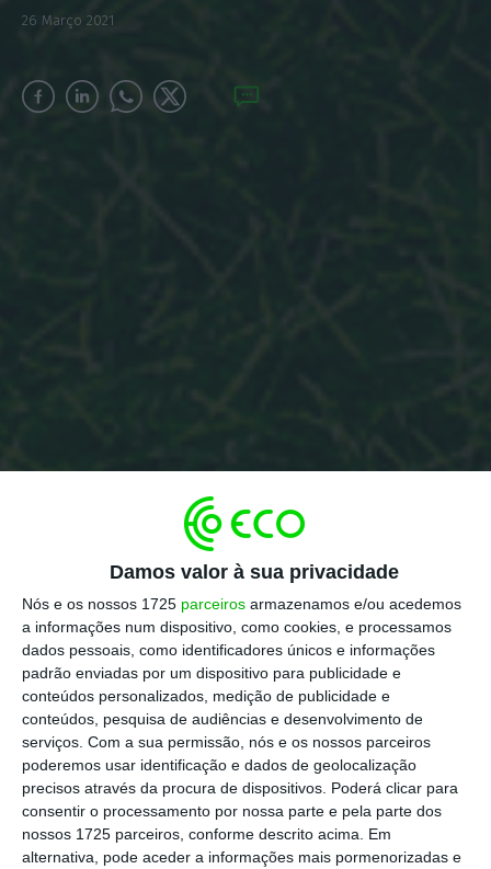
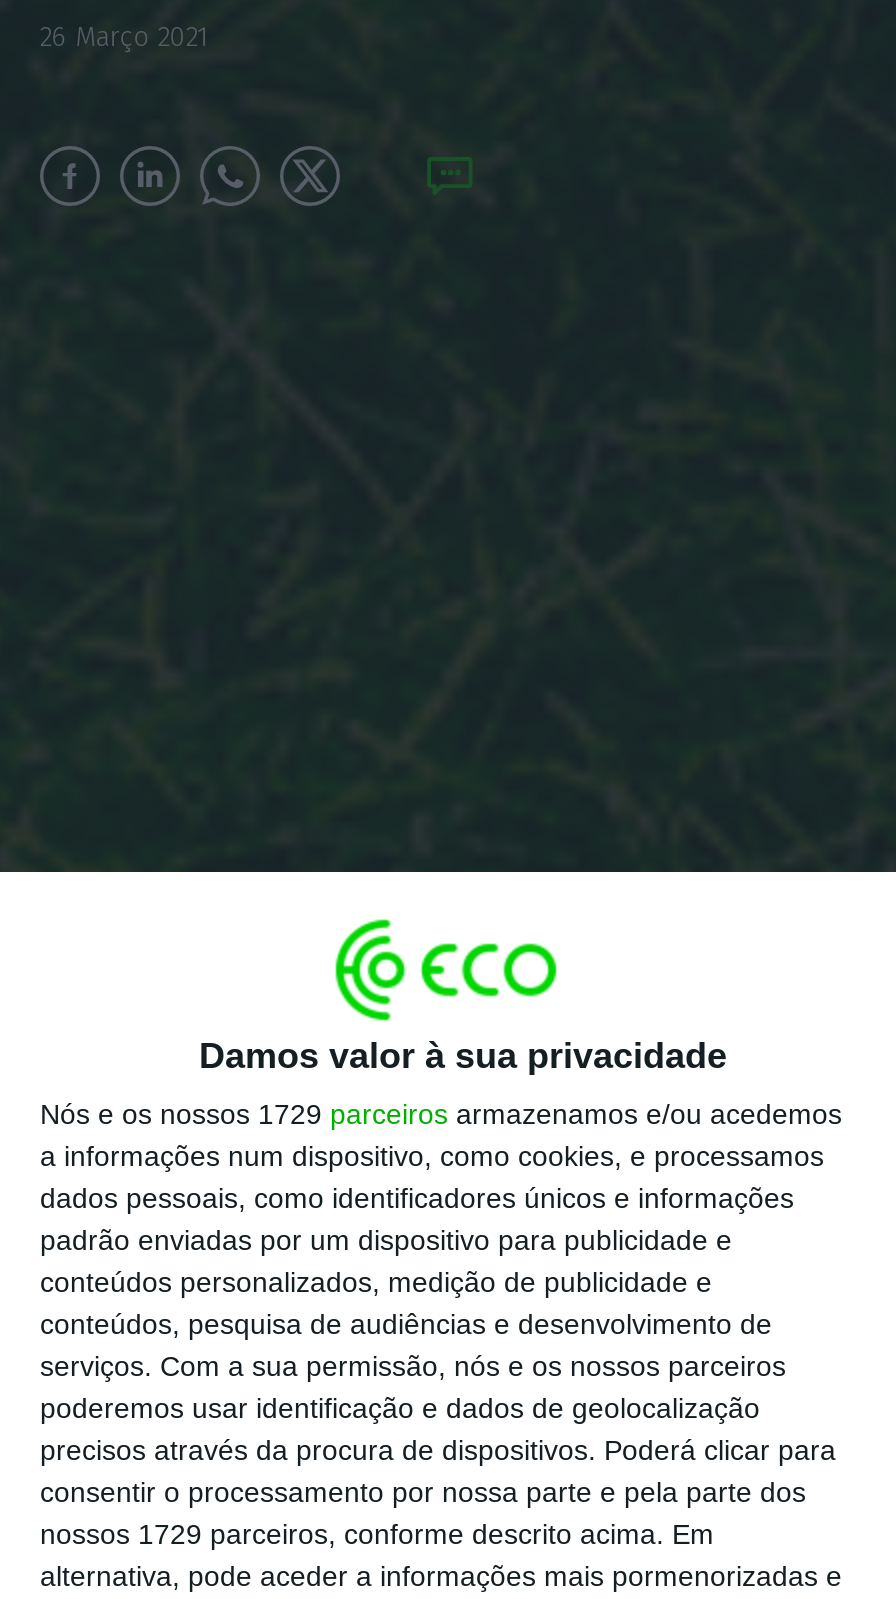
[22,595,461,613] Nós e os nossos 1725 parceiros armazenamos e/ou acedemos -> [40,1099,842,1131] Nós e os nossos 1729 parceiros armazenamos e/ou acedemos
[22,825,391,843] nossos 1725 parceiros, conforme descrito acima. Em -> [40,1519,714,1551] nossos 1729 parceiros, conforme descrito acima. Em

